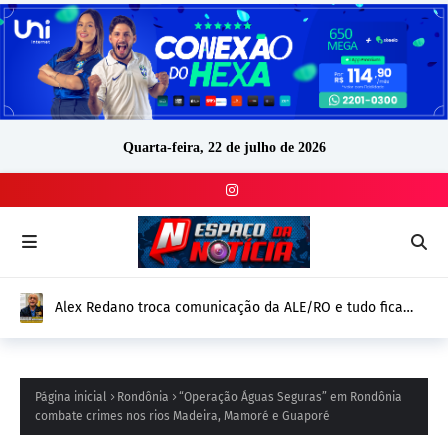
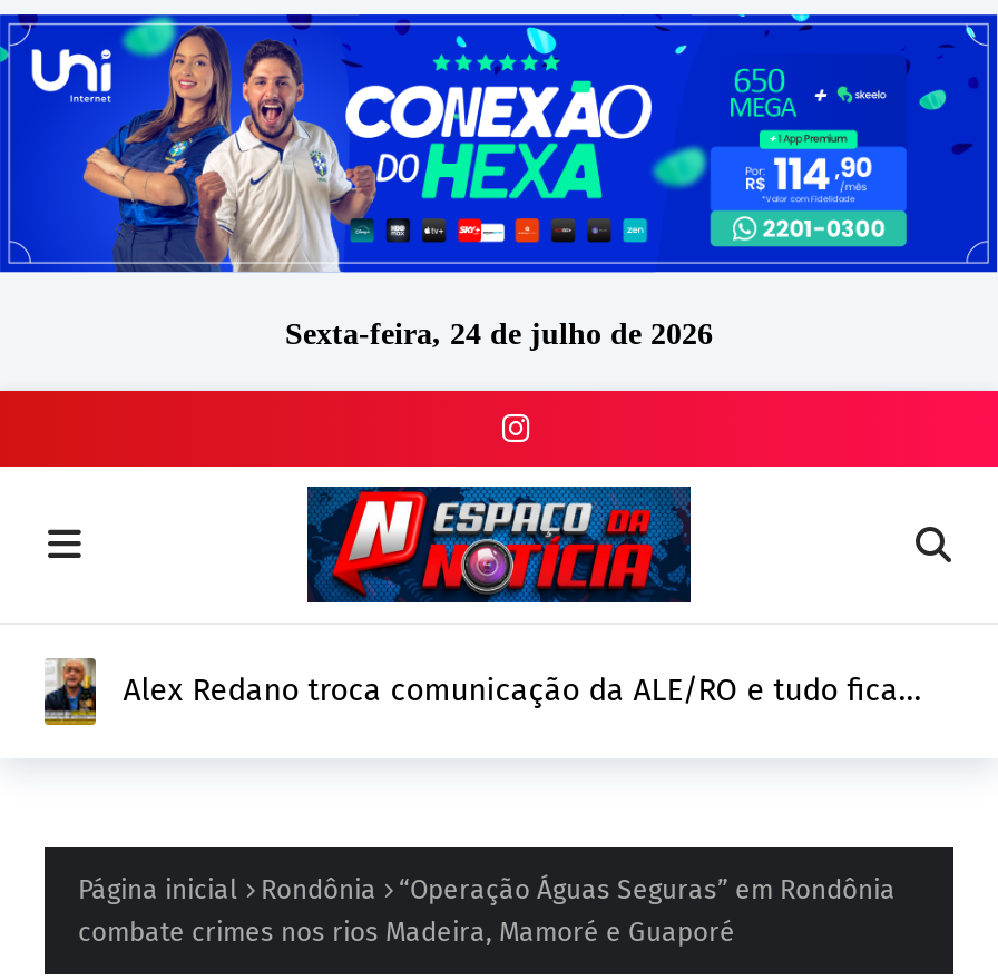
[122,140,325,155] Quarta-feira, 22 de julho de 2026 -> [285,317,713,350] Sexta-feira, 24 de julho de 2026

